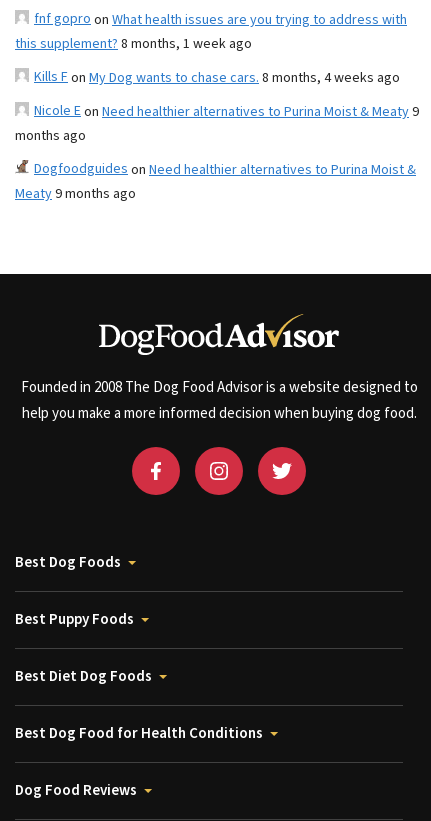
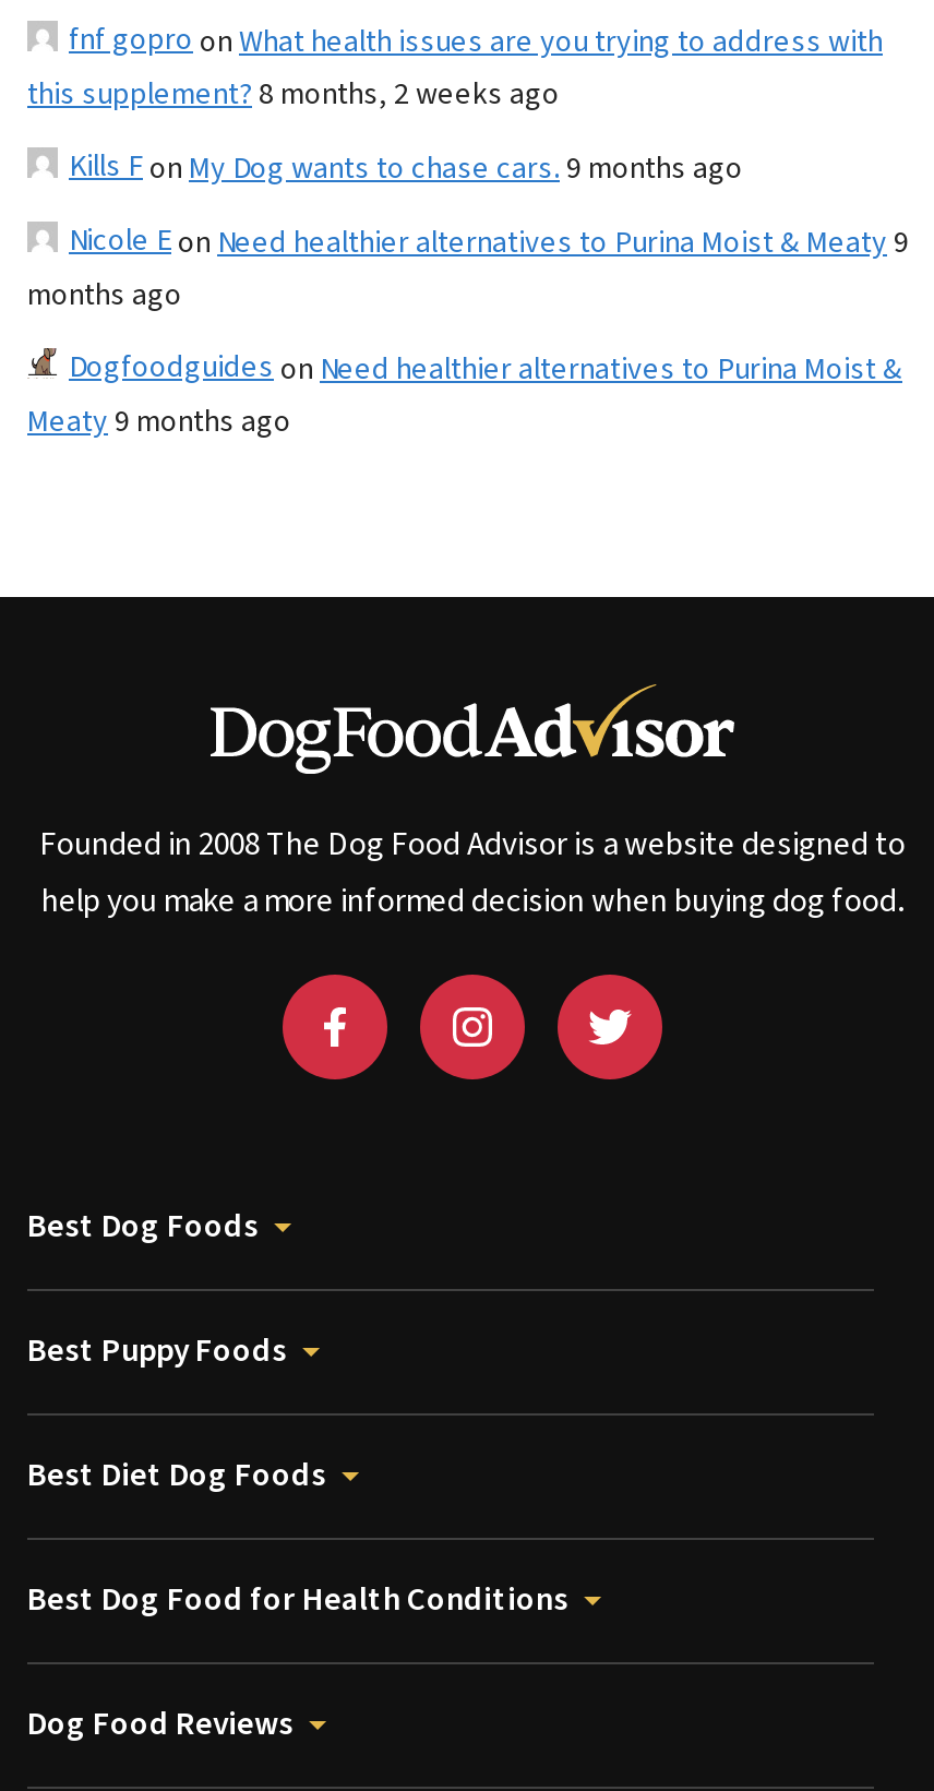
[15,34,252,54] this supplement? 8 months, 1 week ago -> [27,72,560,116] this supplement? 8 months, 2 weeks ago
[34,67,400,88] Kills Fon My Dog wants to chase cars. 8 months, 4 weeks ago -> [69,145,743,190] Kills Fon My Dog wants to chase cars. 9 months ago

